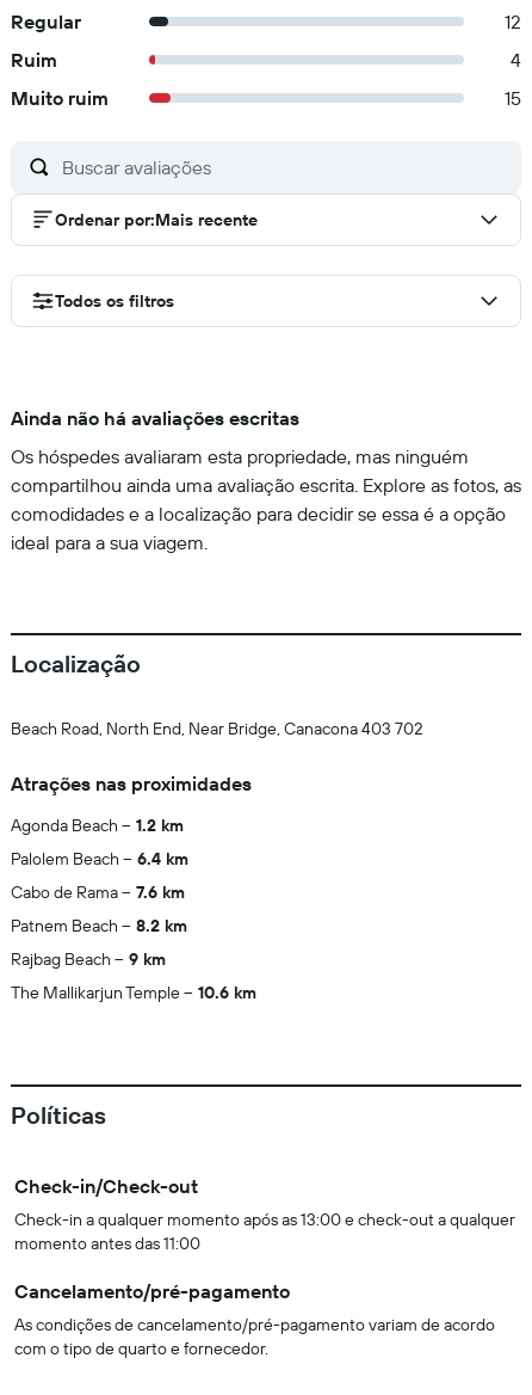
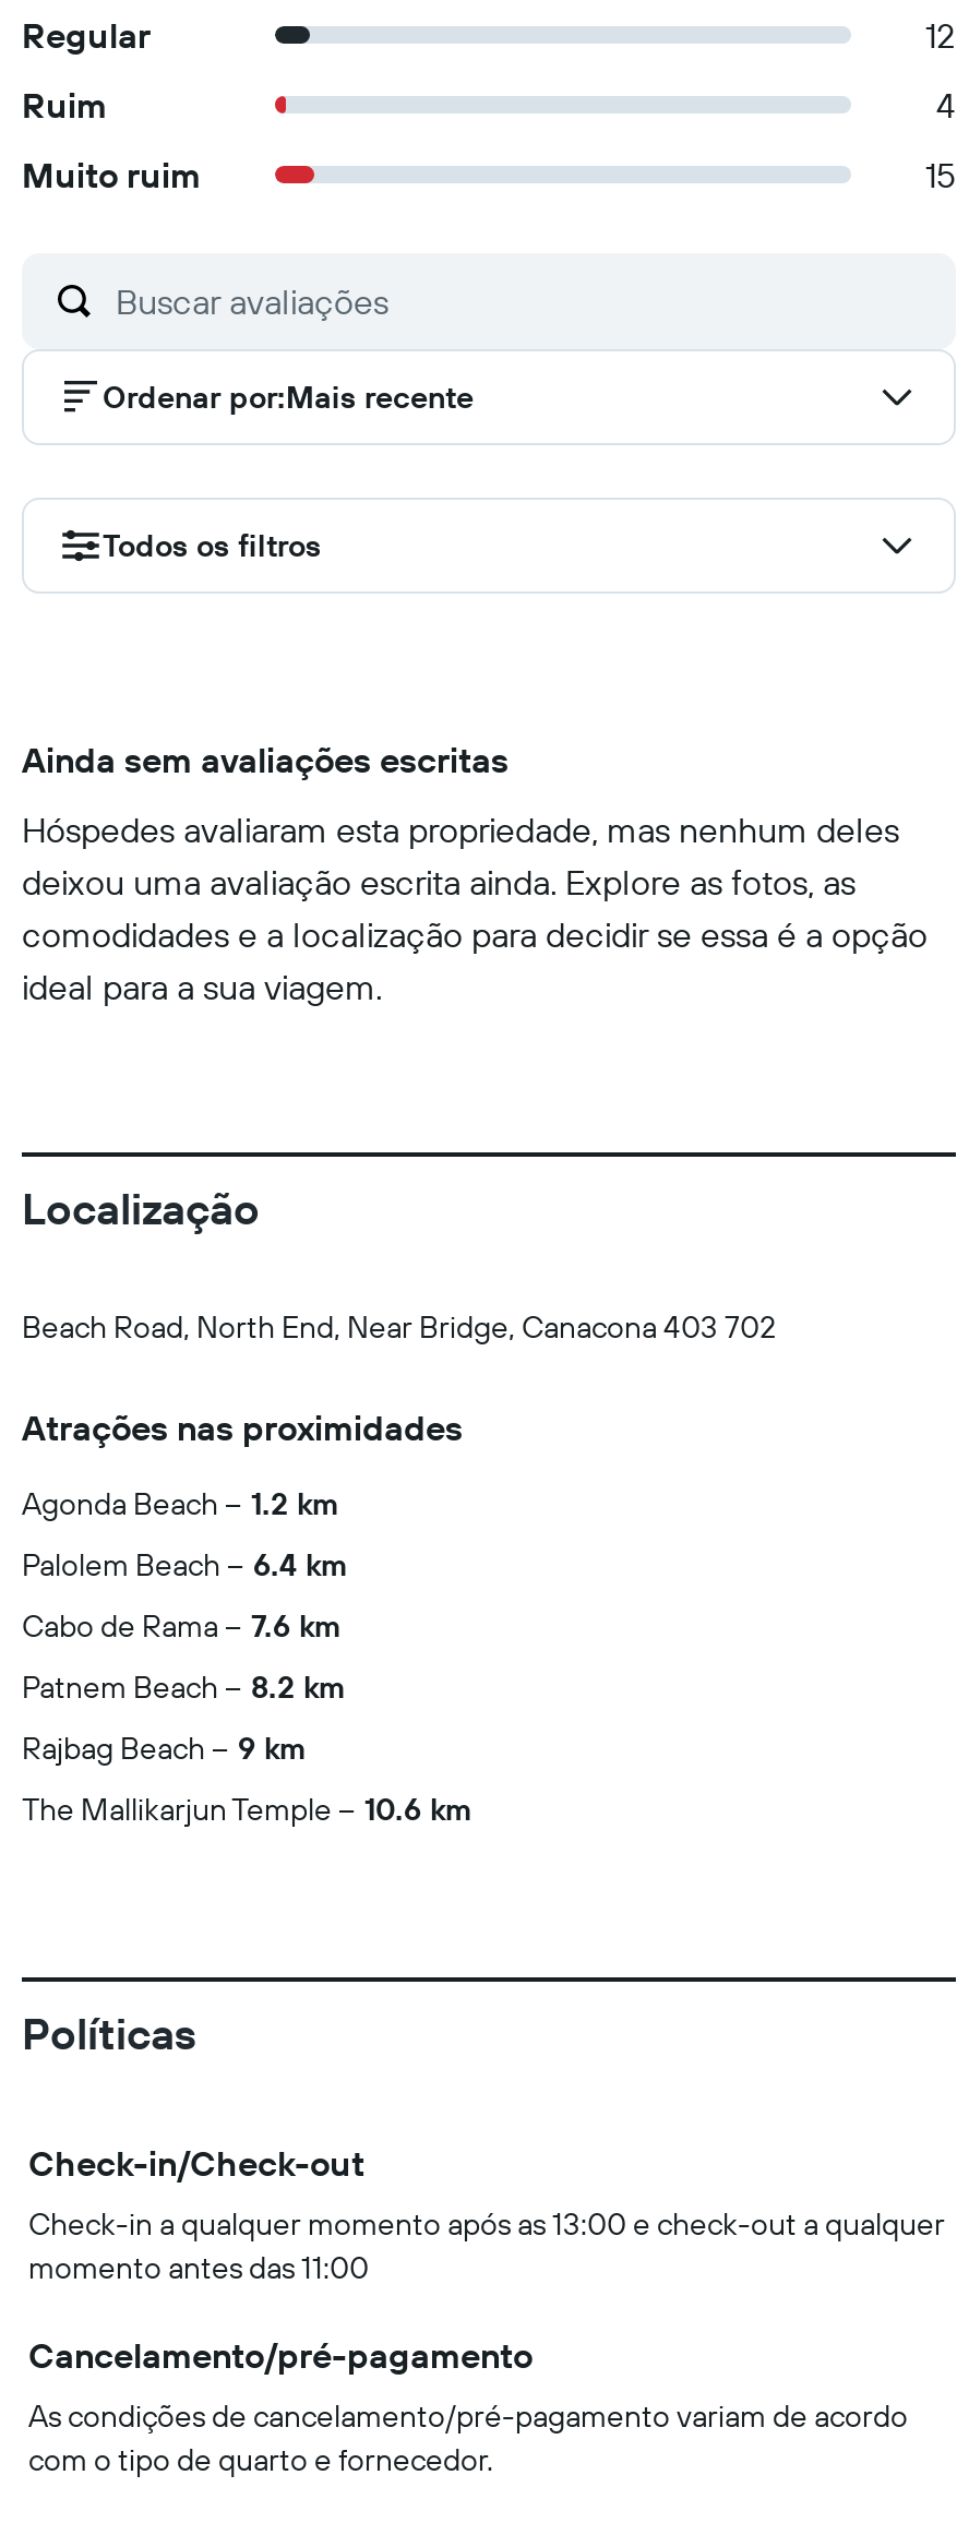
[11,406,299,430] Ainda não há avaliações escritas -> [22,738,509,781] Ainda sem avaliações escritas
[11,444,521,497] Os hóspedes avaliaram esta propriedade, mas ninguém | compartilhou ainda uma avaliação escrita. Explore as fotos, as -> [22,808,899,904] Hóspedes avaliaram esta propriedade, mas nenhum deles | deixou uma avaliação escrita ainda. Explore as fotos, as

